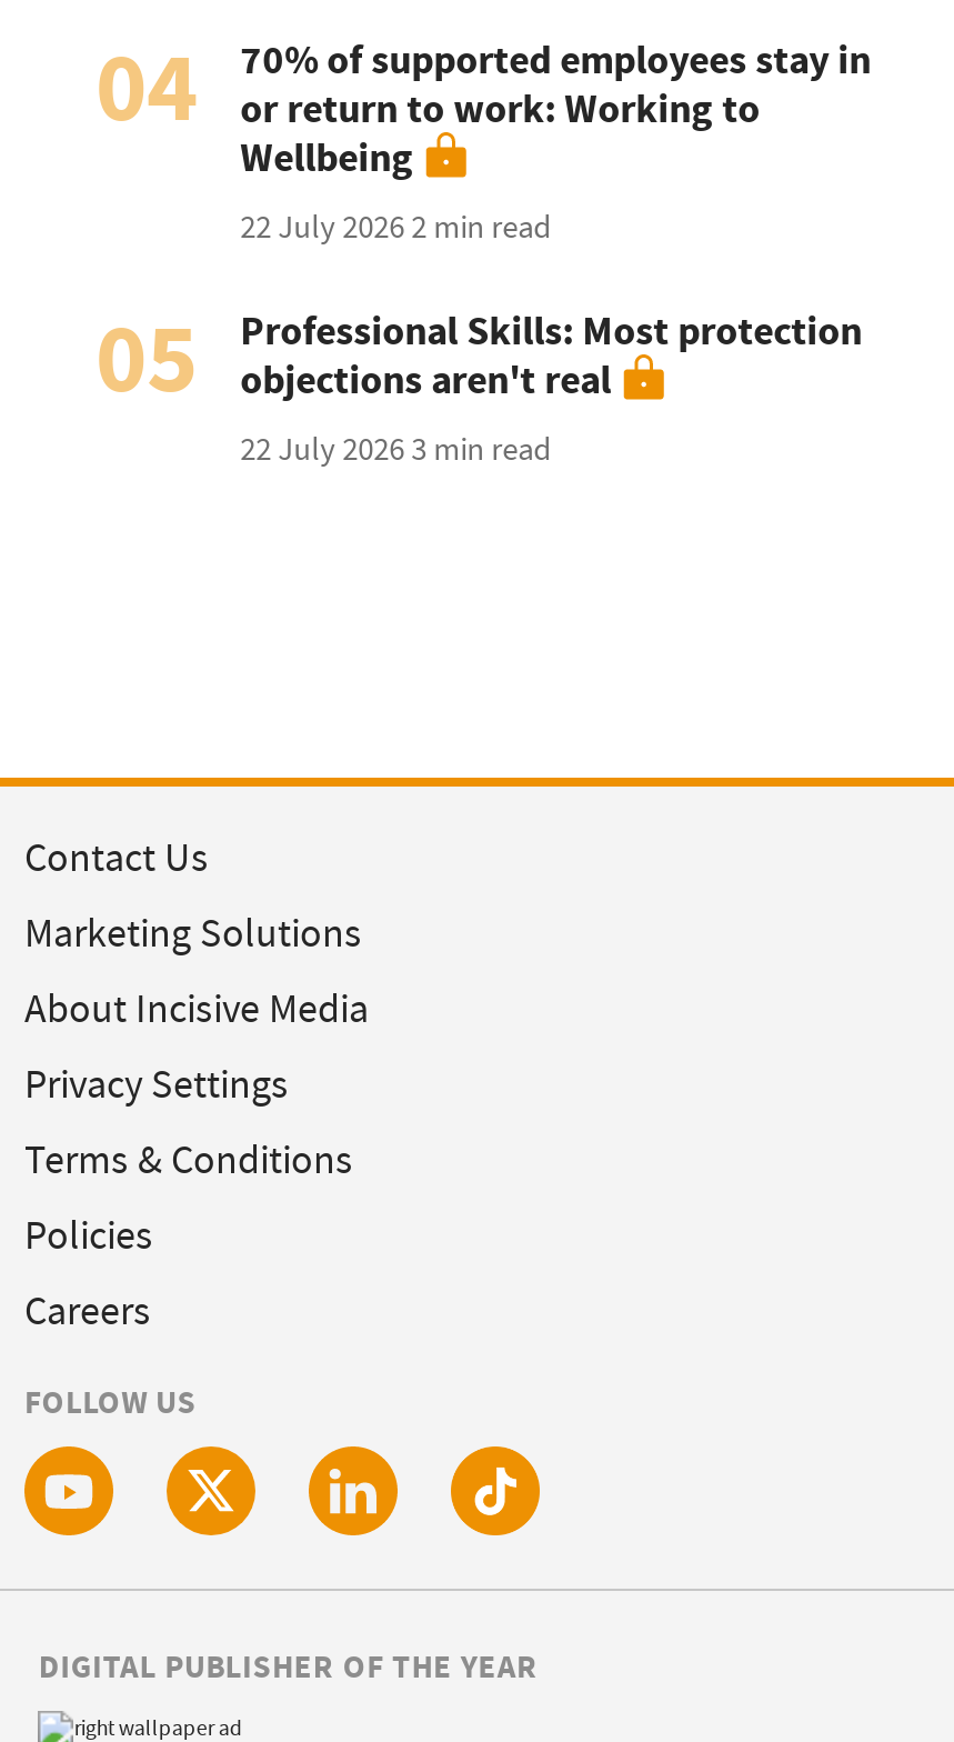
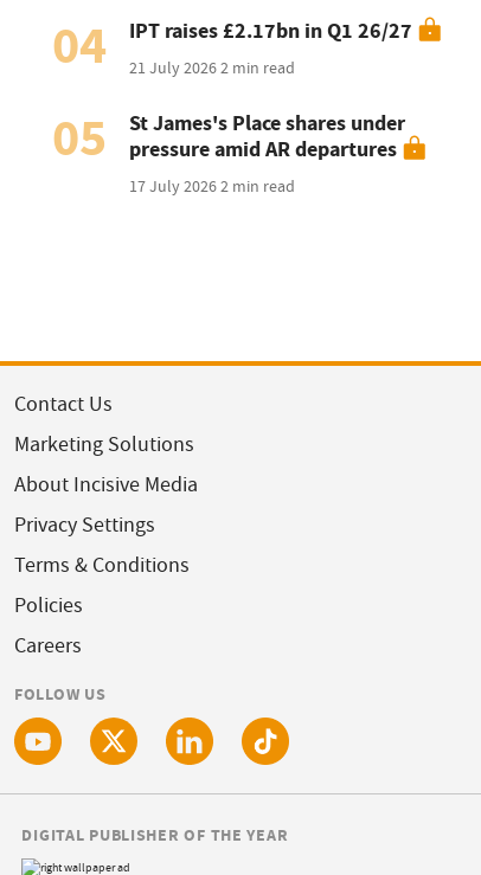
[240,33,871,246] 70% of supported employees stay in | or return to work: Working to | Wellbeing | 22 July 2026 2 min read -> [129,16,412,78] IPT raises £2.17bn in Q1 26/27 | 21 July 2026 2 min read
[240,304,862,469] Professional Skills: Most protection | objections aren't real | 22 July 2026 3 min read -> [129,109,405,196] St James's Place shares under | pressure amid AR departures | 17 July 2026 2 min read

